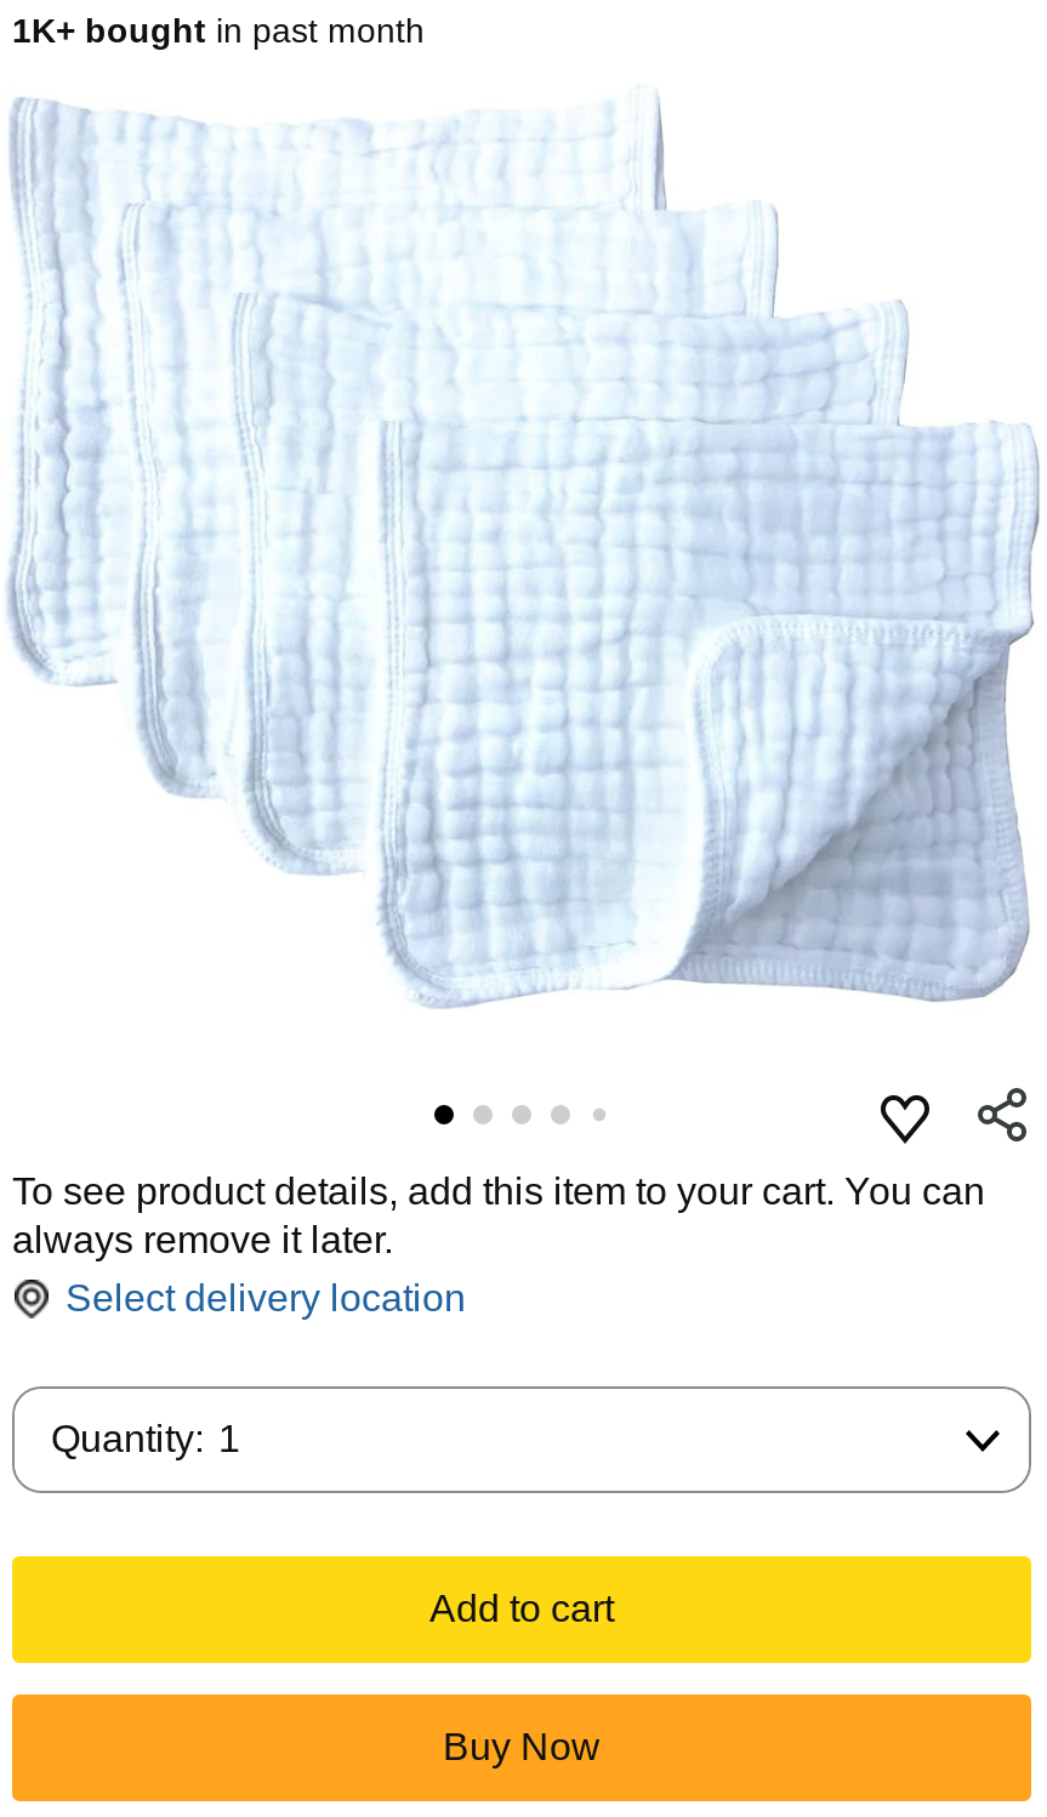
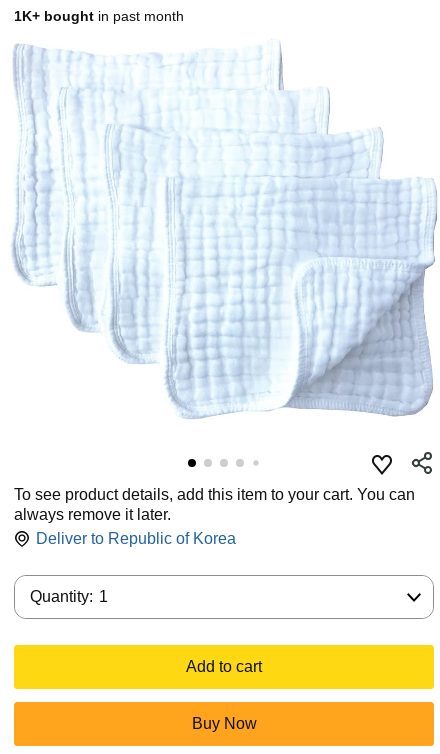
[66,1278,466,1319] Select delivery location -> [36,530,236,547] Deliver to Republic of Korea

